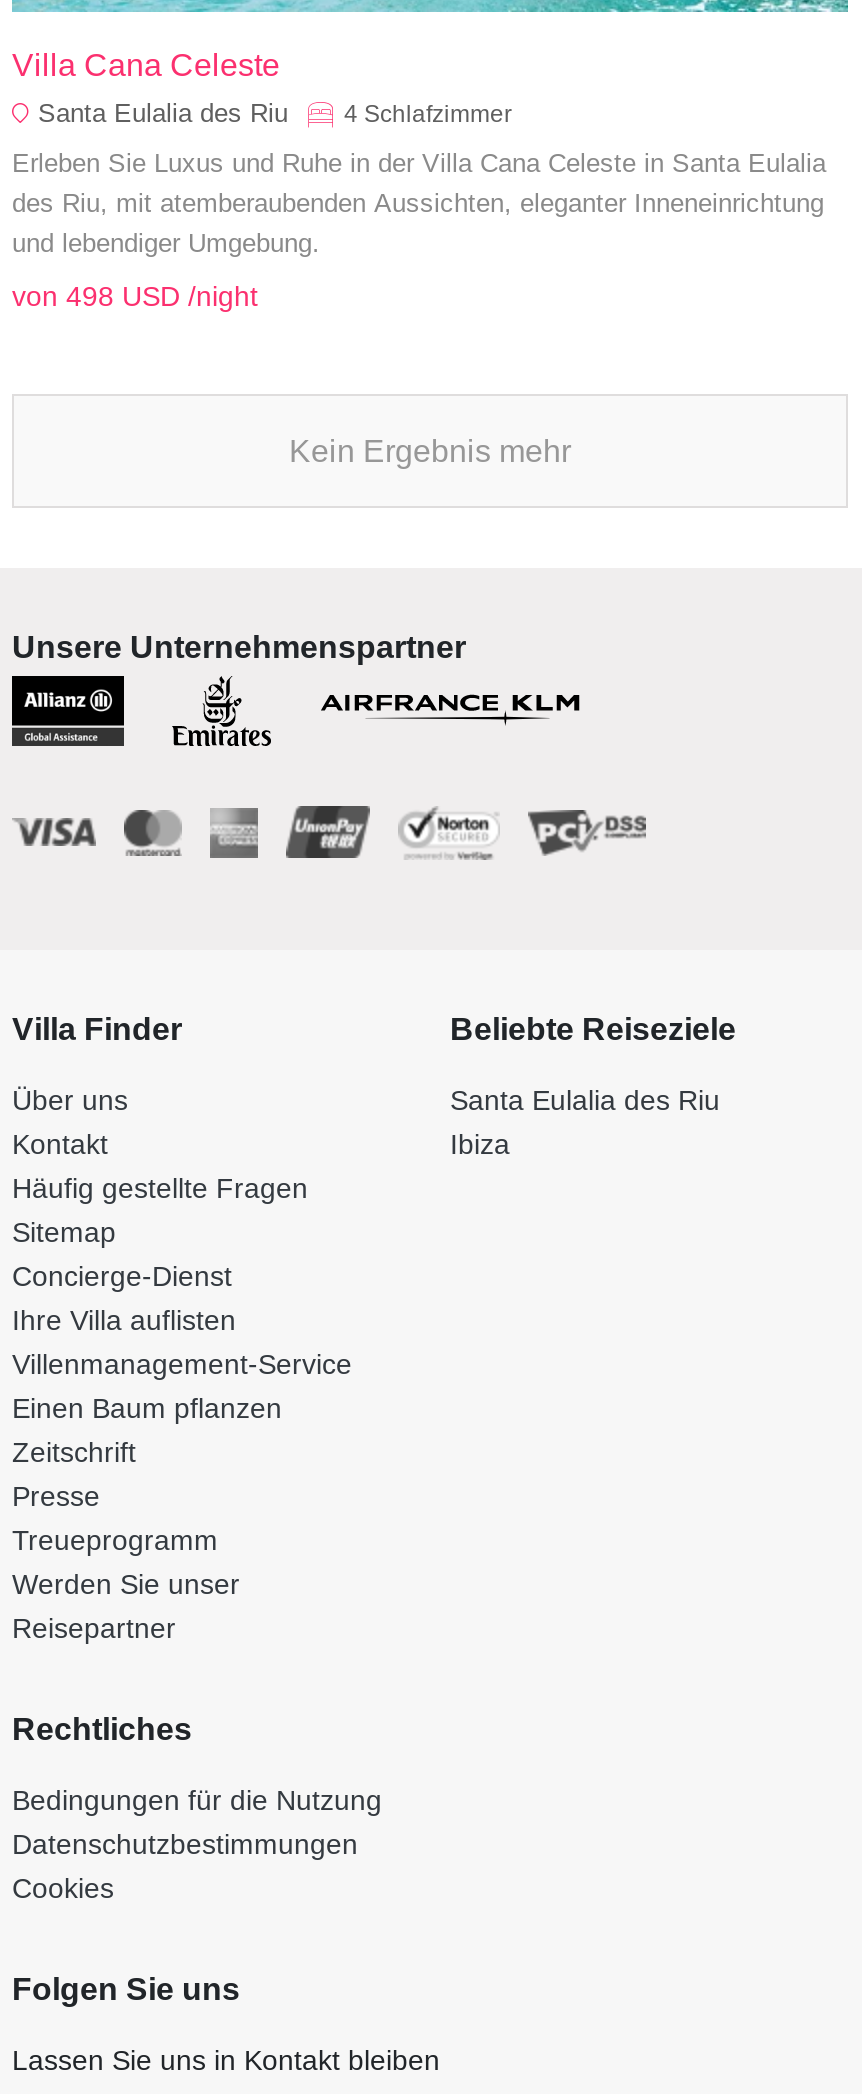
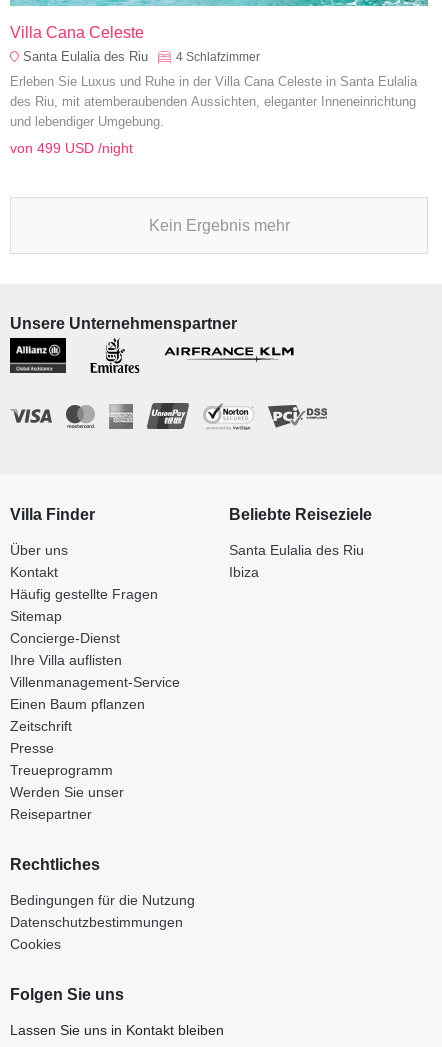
[12,280,258,312] von 498 USD /night -> [10,140,133,156] von 499 USD /night

